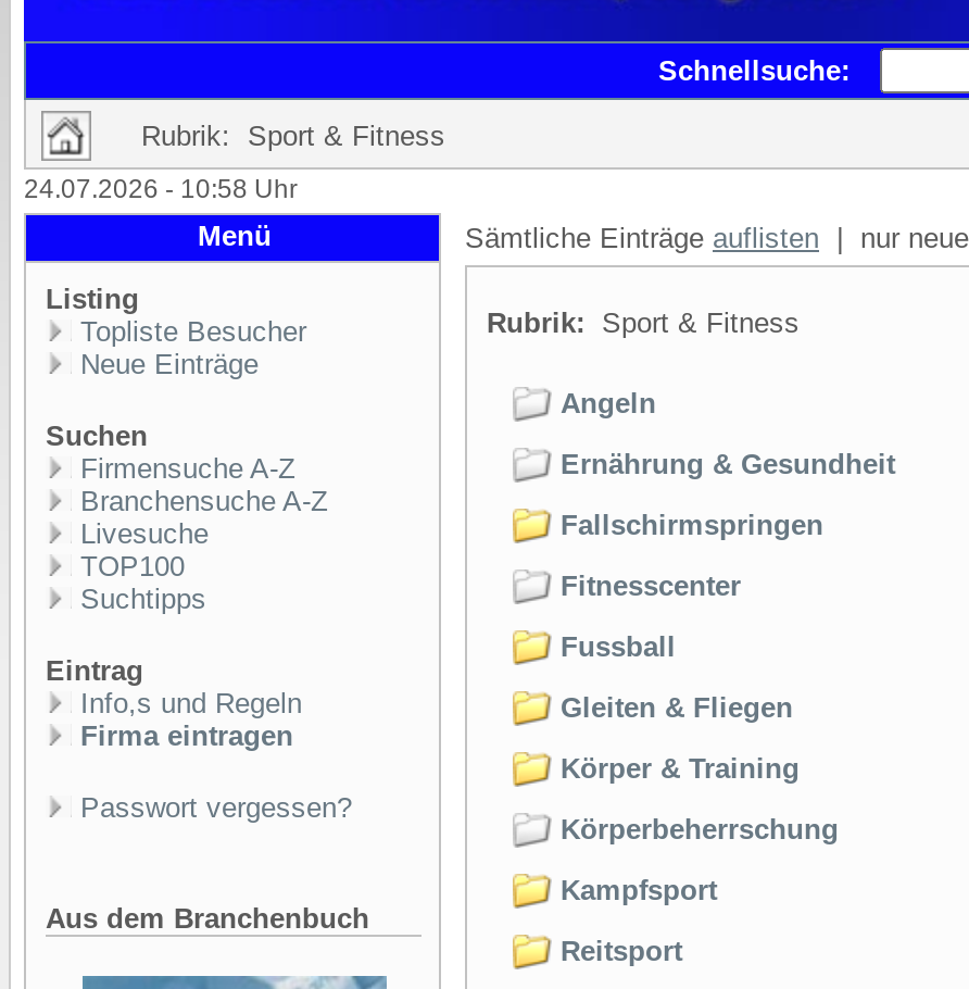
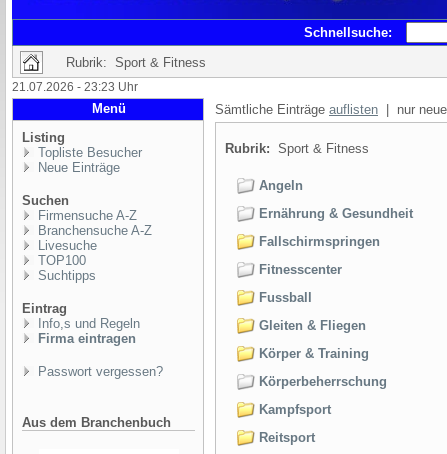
[24,174,298,204] 24.07.2026 - 10:58 Uhr -> [12,80,138,94] 21.07.2026 - 23:23 Uhr

